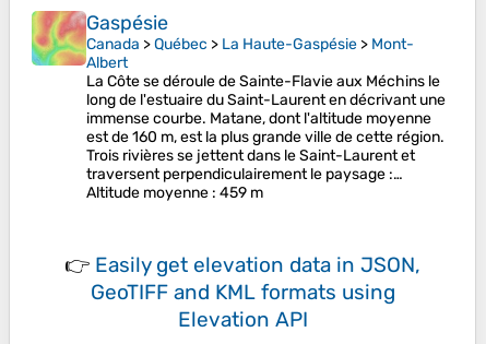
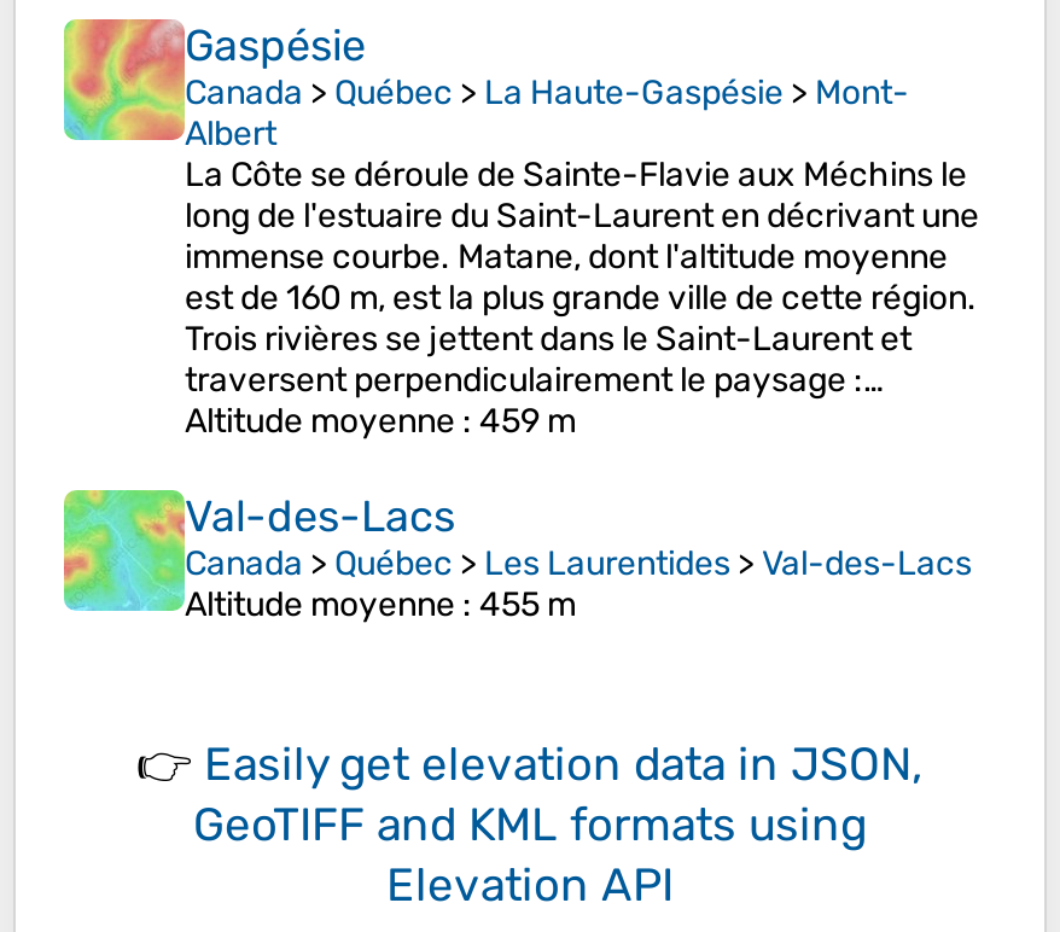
none -> [62,488,972,625] [image] | Val-des-Lacs | Canada > Québec > Les Laurentides > Val-des-Lacs | Altitude moyenne: 455 m

